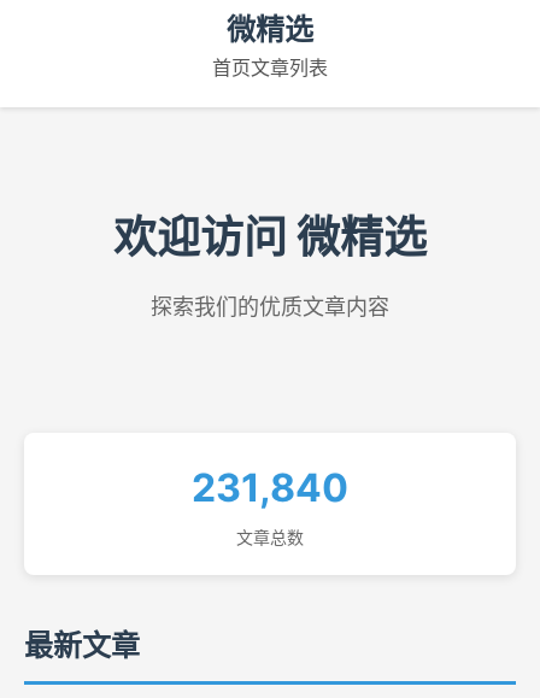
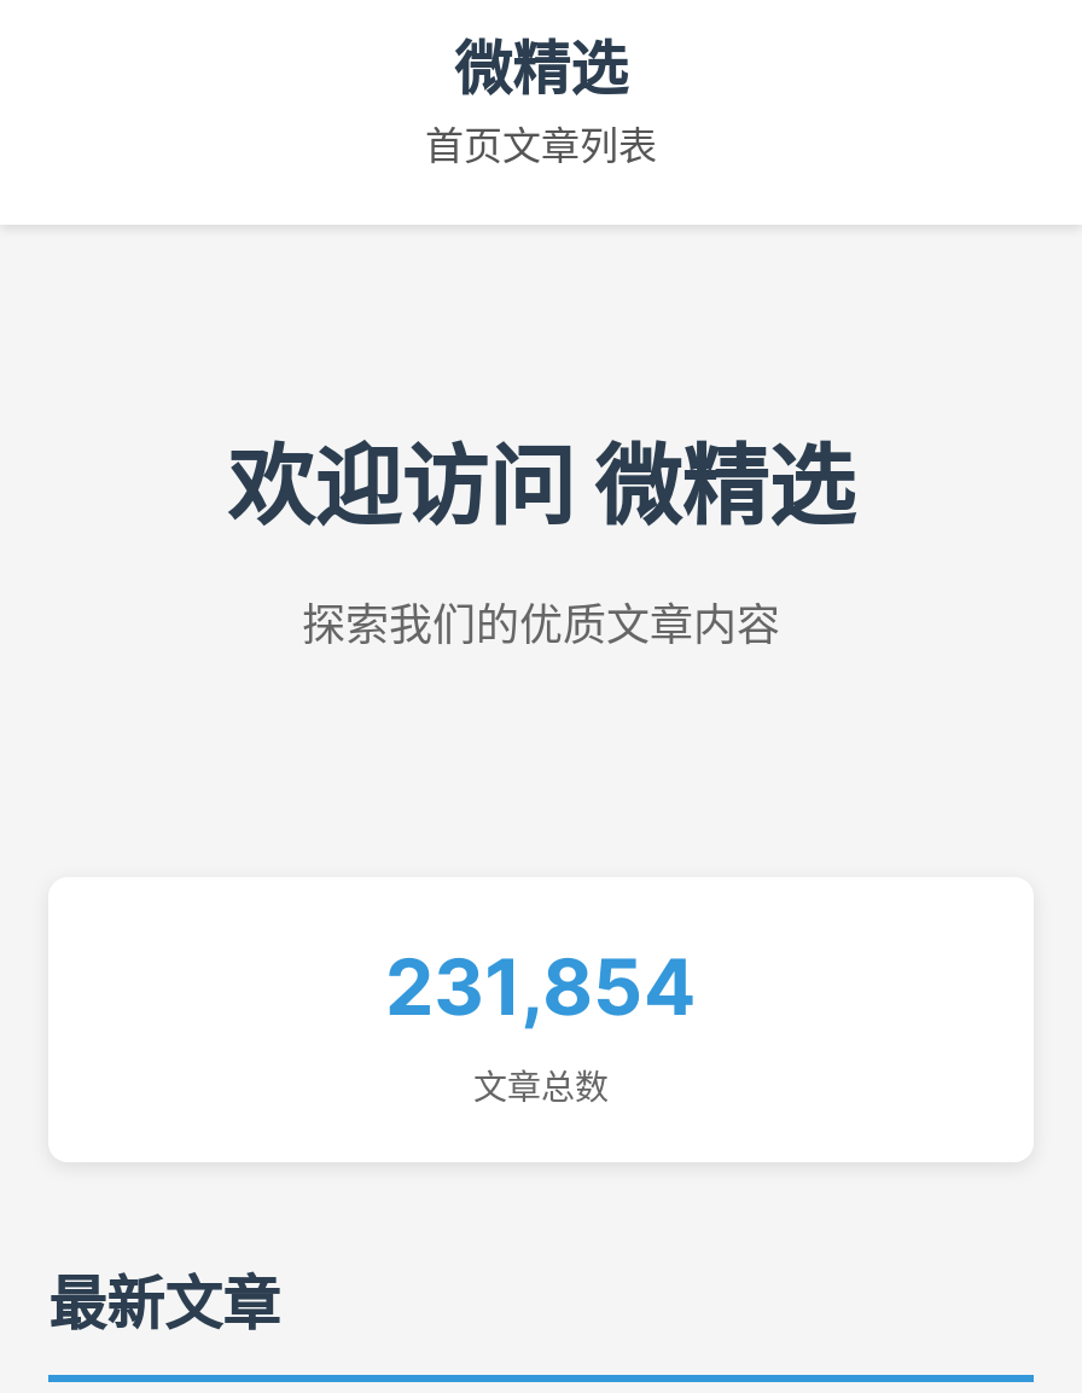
[192,464,348,511] 231,840 -> [385,940,697,1034] 231,854

